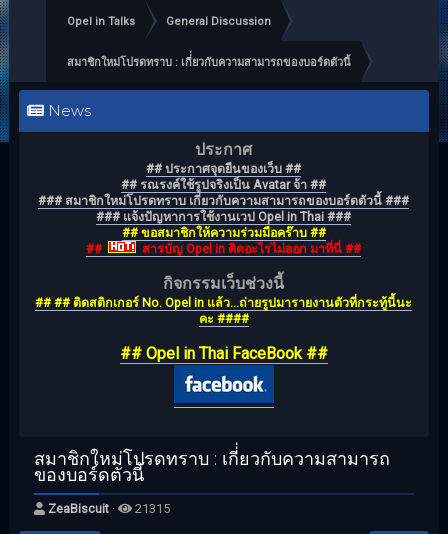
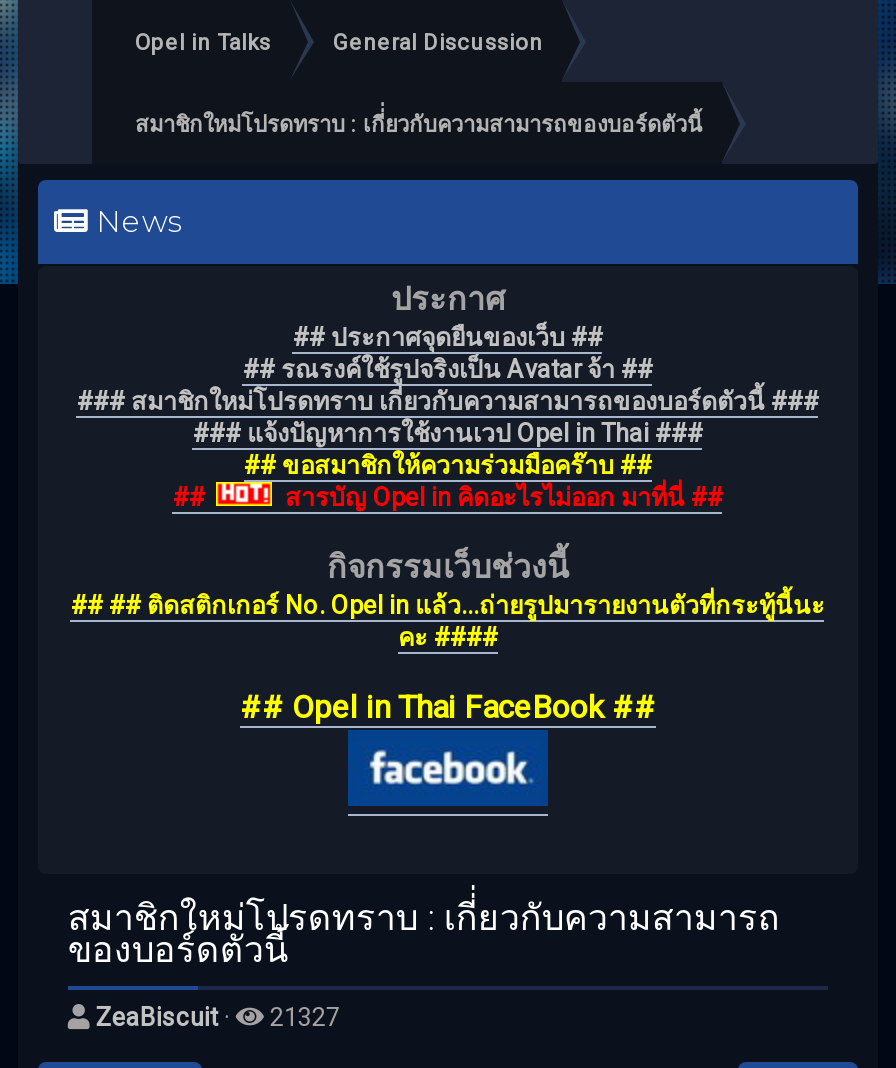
[48,501,170,516] ZeaBiscuit · 21315 -> [96,1001,340,1031] ZeaBiscuit · 21327

